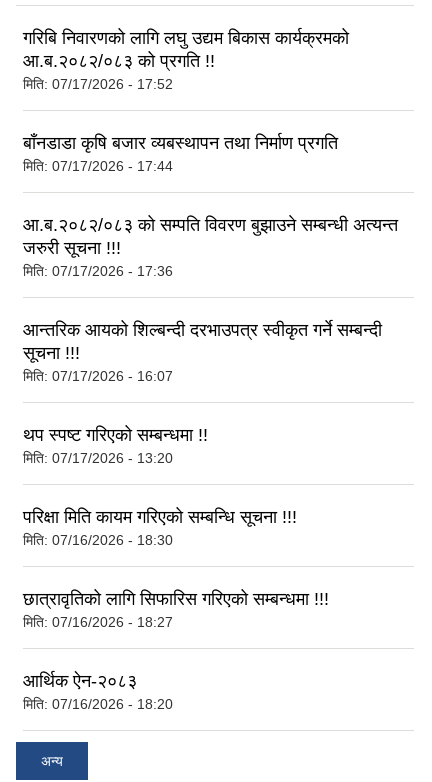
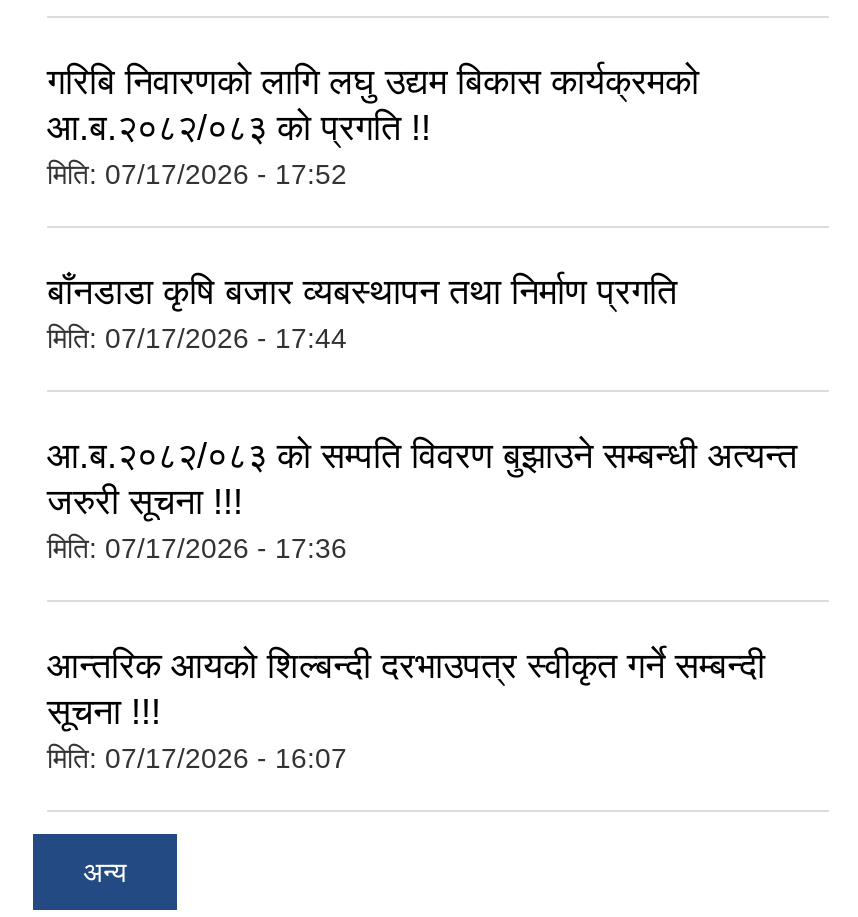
[23,425,329,712] थप स्पष्ट गरिएको सम्बन्धमा !! | मिति: 07/17/2026 - 13:20 | परिक्षा मिति कायम गरिएको सम्बन्धि सूचना !!! | मिति: 07/16/2026 - 18:30 | छात्रावृतिको लागि सिफारिस गरिएको सम्बन्धमा !!! | मिति: 07/16/2026 - 18:27 | आर्थिक ऐन-२०८३ | मिति: 07/16/2026 - 18:20 -> none

